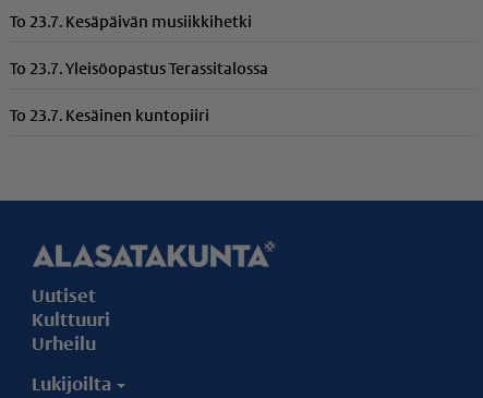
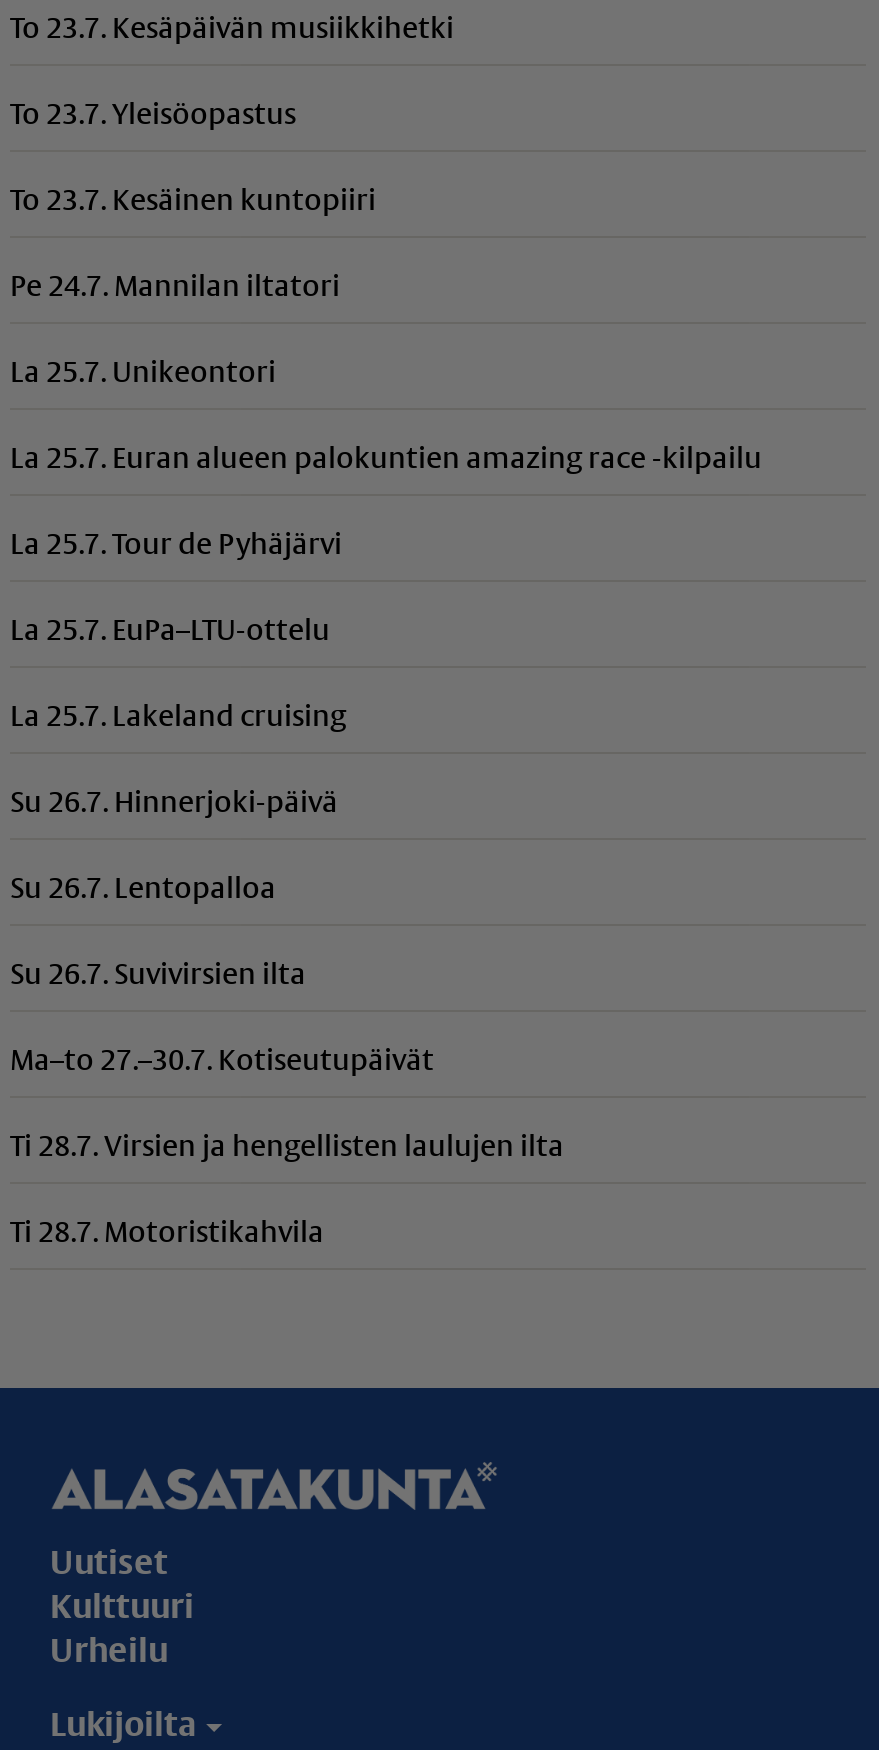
[10,62,268,77] To 23.7. Yleisöopastus Terassitalossa -> [10,101,296,129] To 23.7. Yleisöopastus
none -> [10,273,762,1247] Pe 24.7. Mannilan iltatori | La 25.7. Unikeontori | La 25.7. Euran alueen palokuntien amazing race -kilpailu | La 25.7. Tour de Pyhäjärvi | La 25.7. EuPa–LTU-ottelu | La 25.7. Lakeland cruising | Su 26.7. Hinnerjoki-päivä | Su 26.7. Lentopalloa | Su 26.7. Suvivirsien ilta | Ma–to 27.–30.7. Kotiseutupäivät | Ti 28.7. Virsien ja hengellisten laulujen ilta | Ti 28.7. Motoristikahvila

